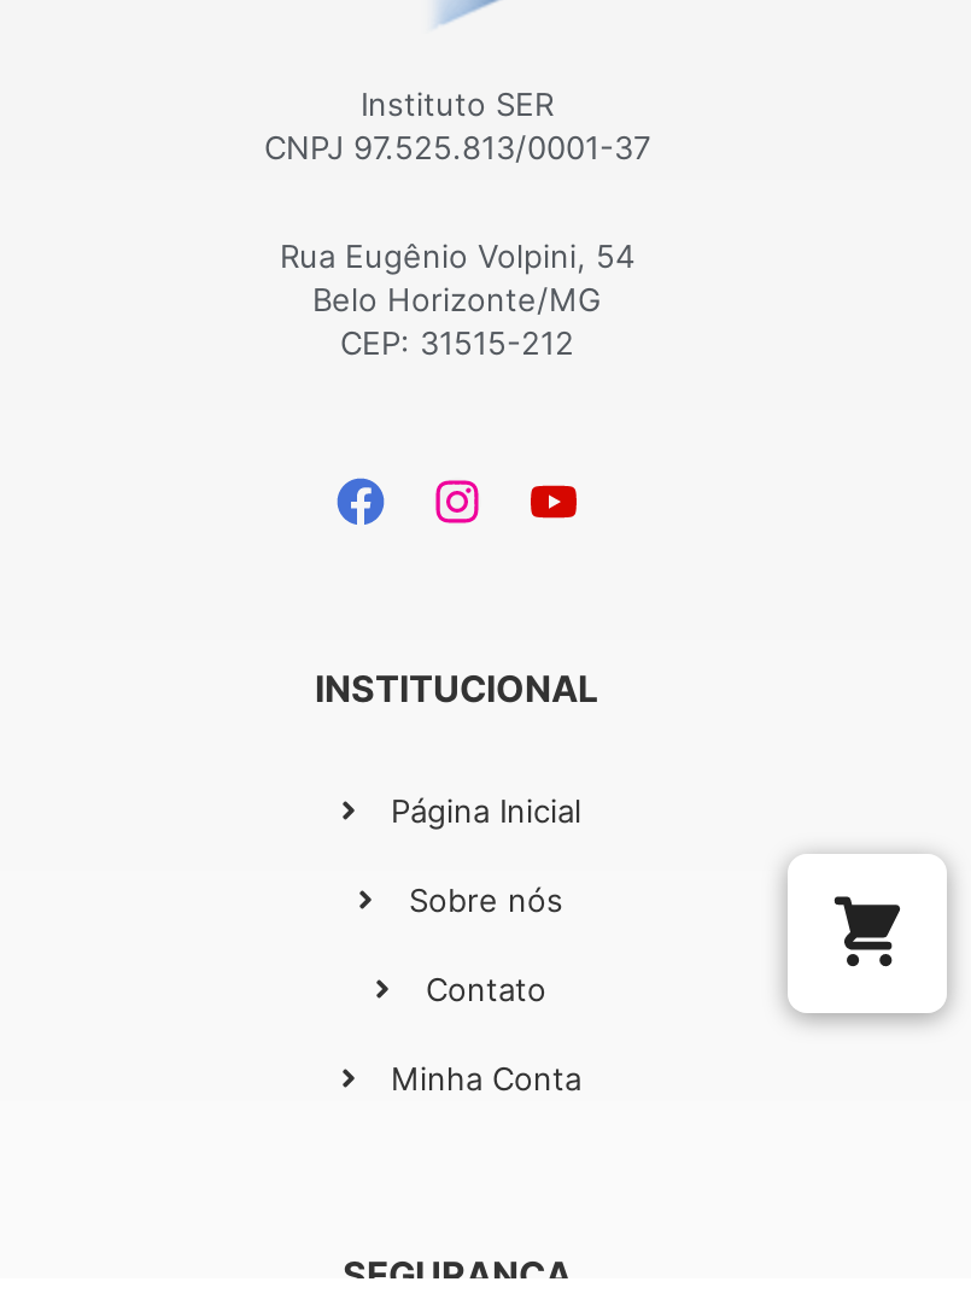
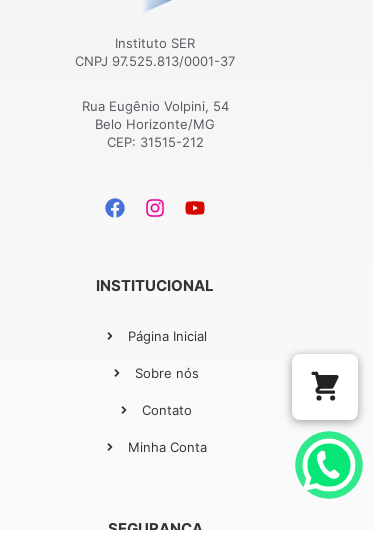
none -> [294,430,364,500] [image]

